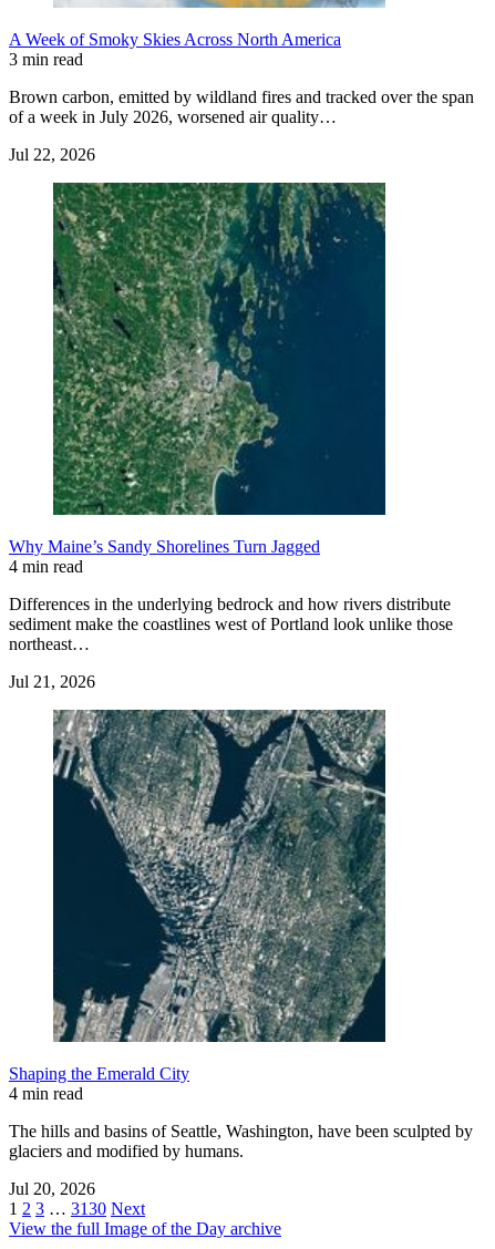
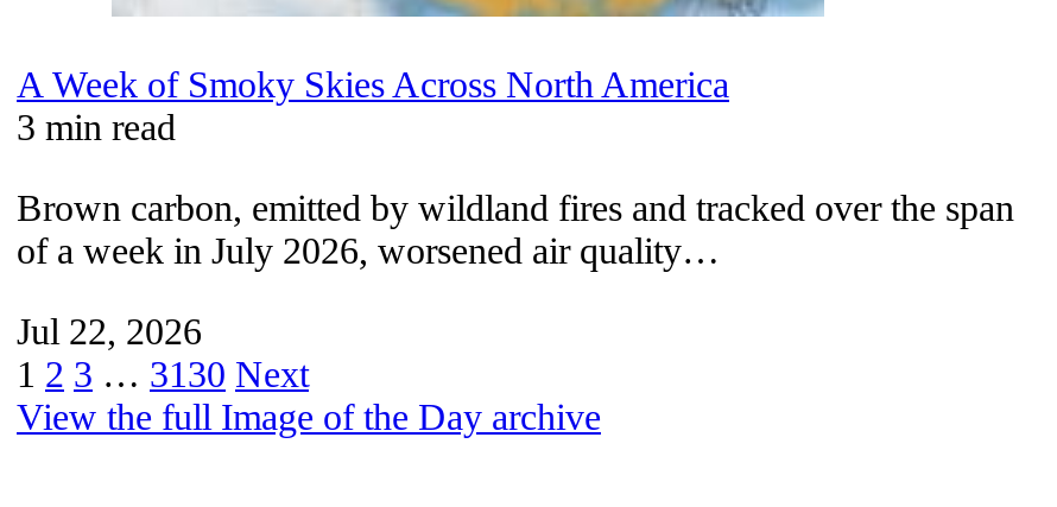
[9,182,453,691] [image] | Why Maine’s Sandy Shorelines Turn Jagged | 4 min read | Differences in the underlying bedrock and how rivers distribute | sediment make the coastlines west of Portland look unlike those | northeast… | Jul 21, 2026 -> none
[9,709,473,1199] [image] | Shaping the Emerald City | 4 min read | The hills and basins of Seattle, Washington, have been sculpted by | glaciers and modified by humans. | Jul 20, 2026 -> none

